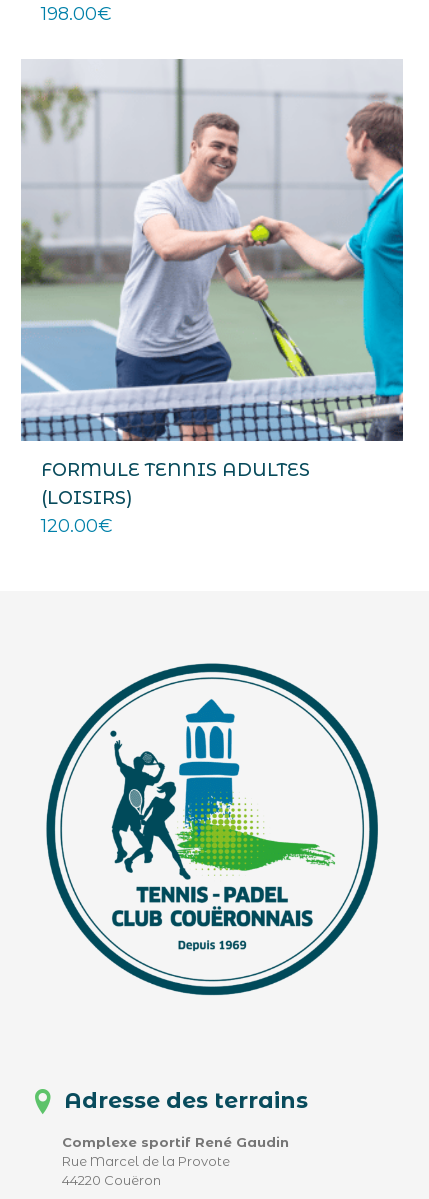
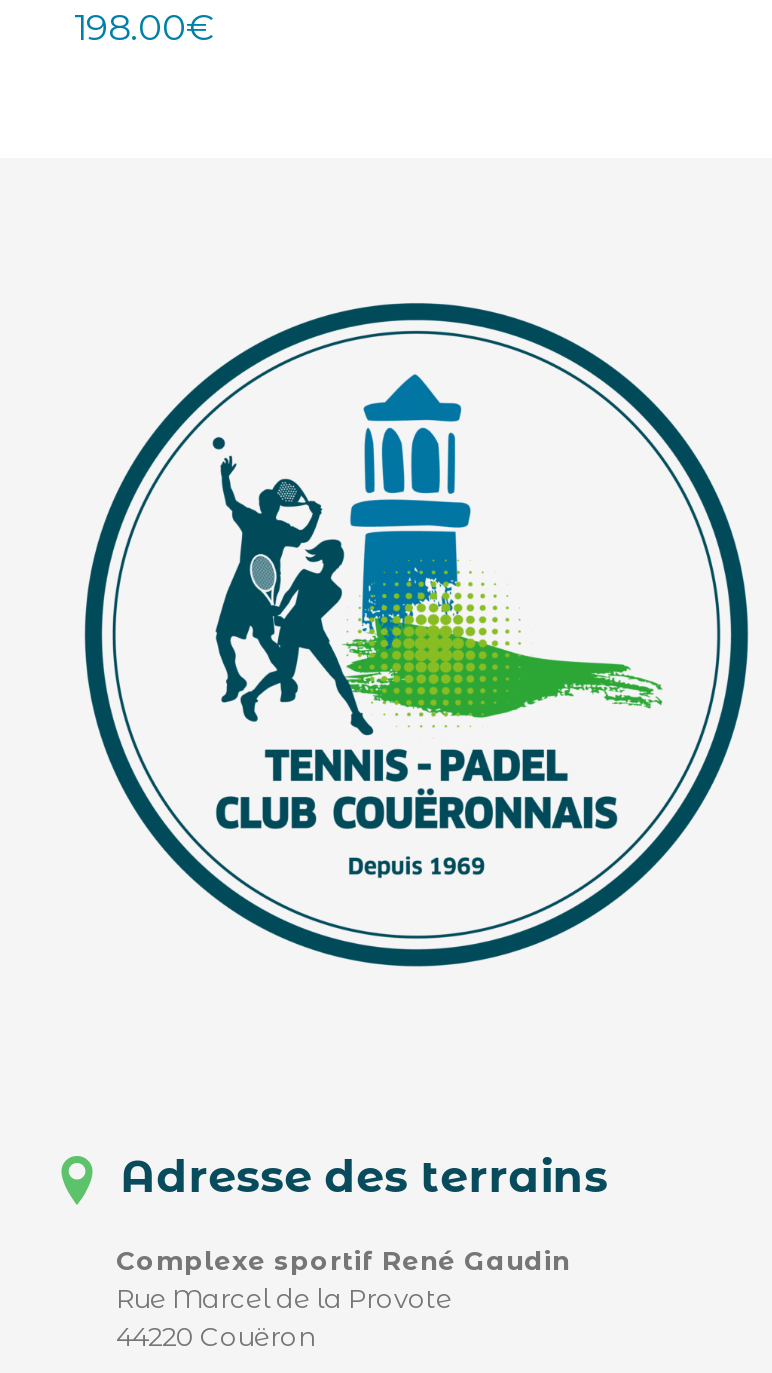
[20,58,404,537] [image] | FORMULE TENNIS ADULTES | (LOISIRS) | 120.00€ -> none

